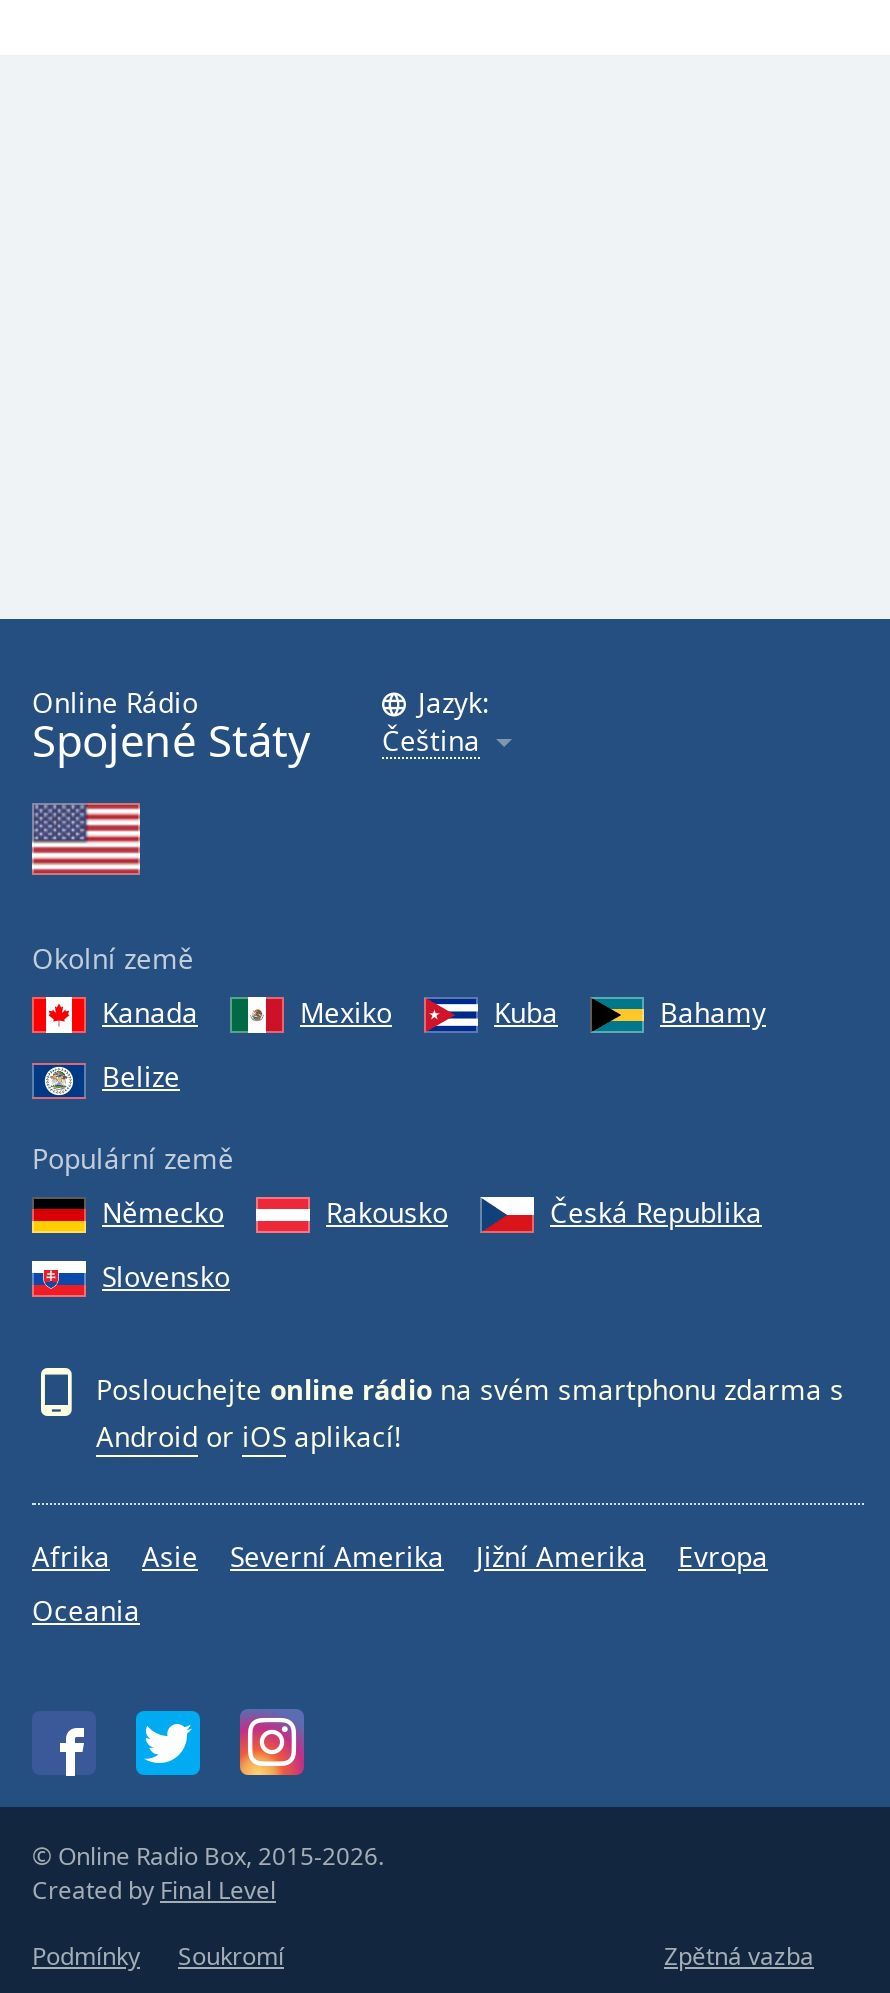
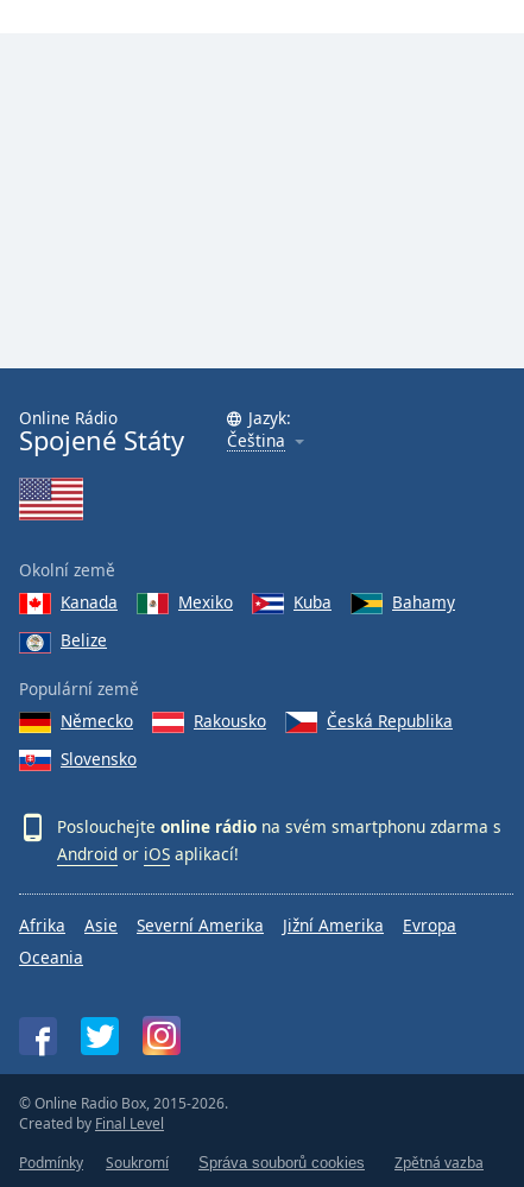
none -> [198,1154,365,1172] Správa souborů cookies

